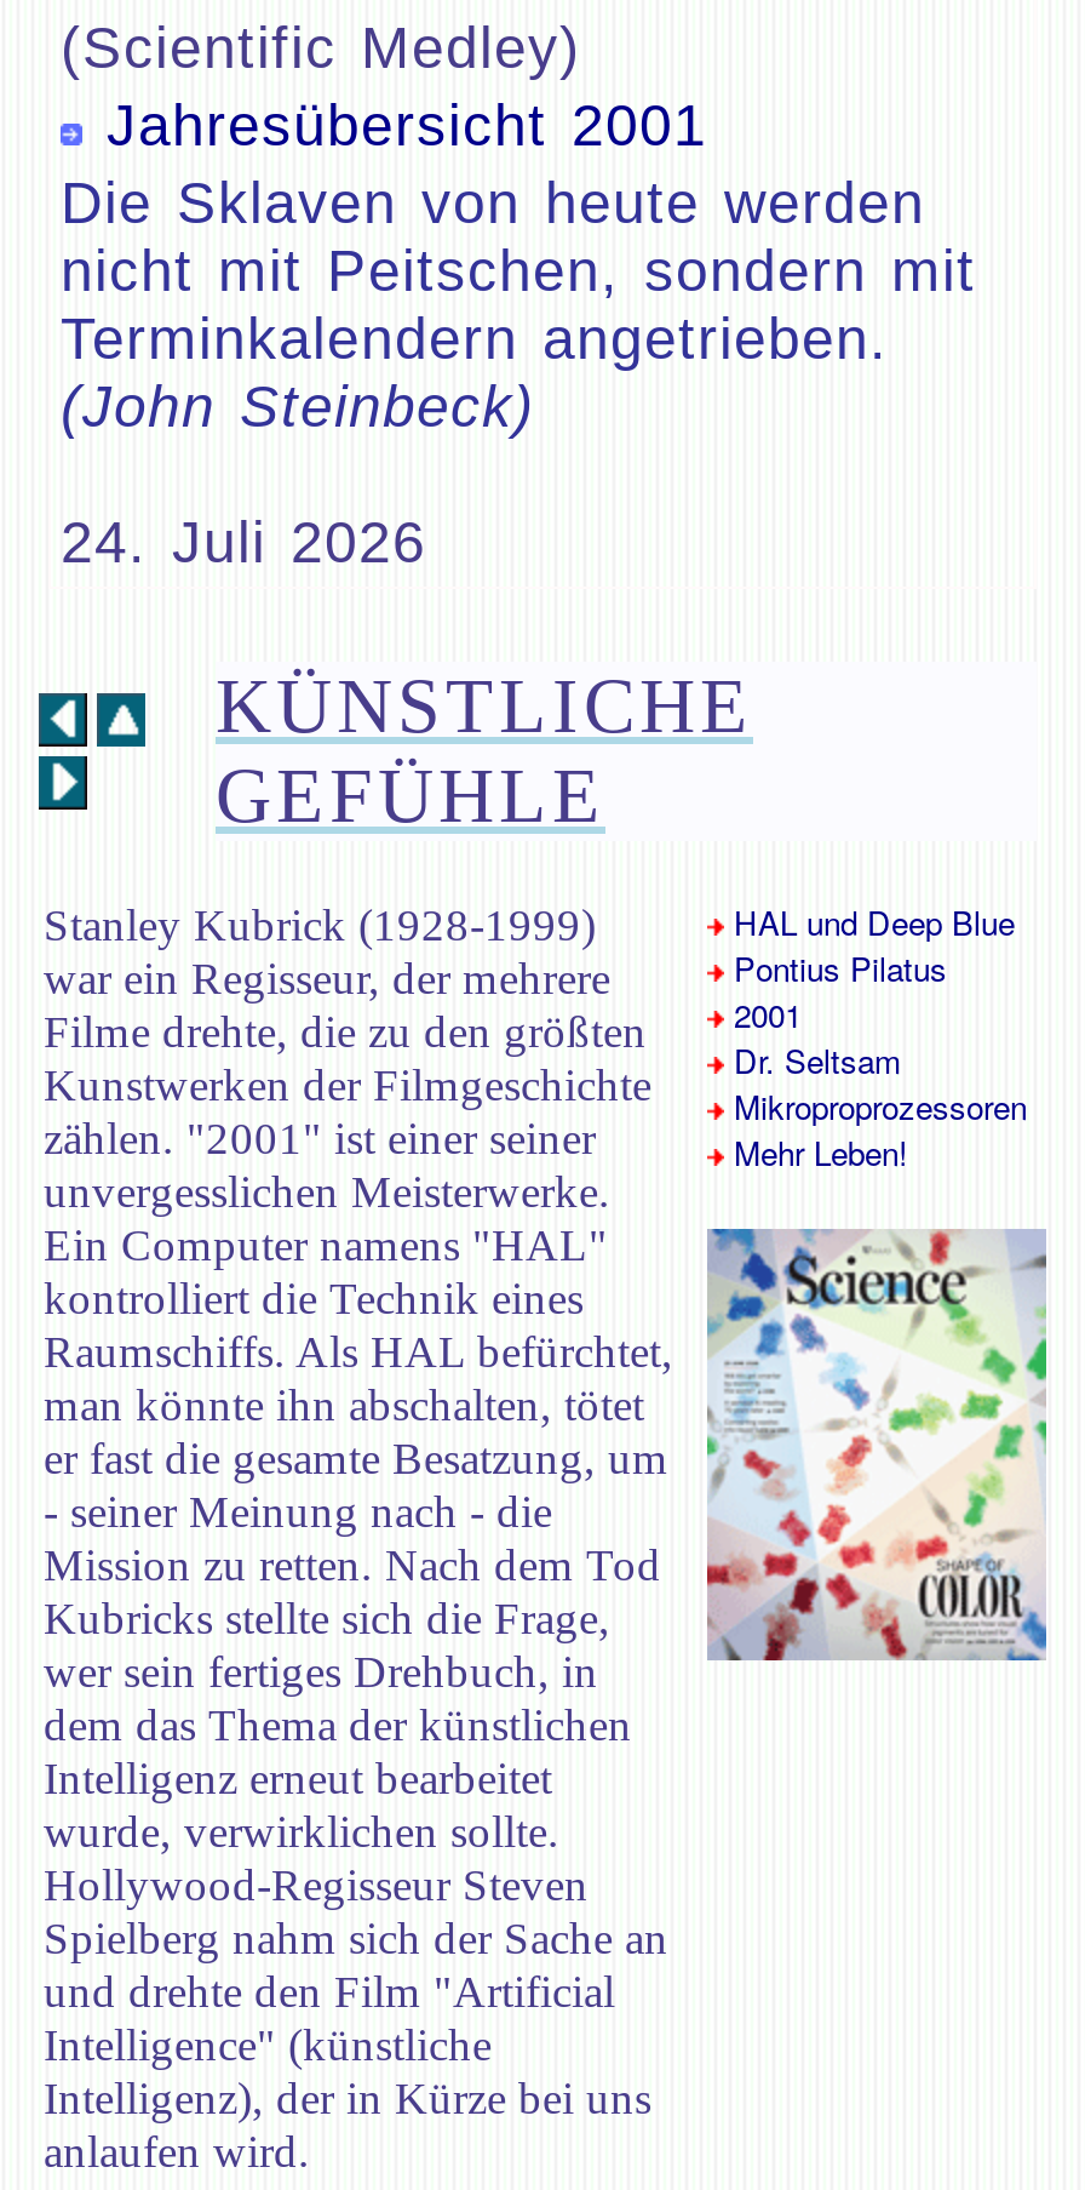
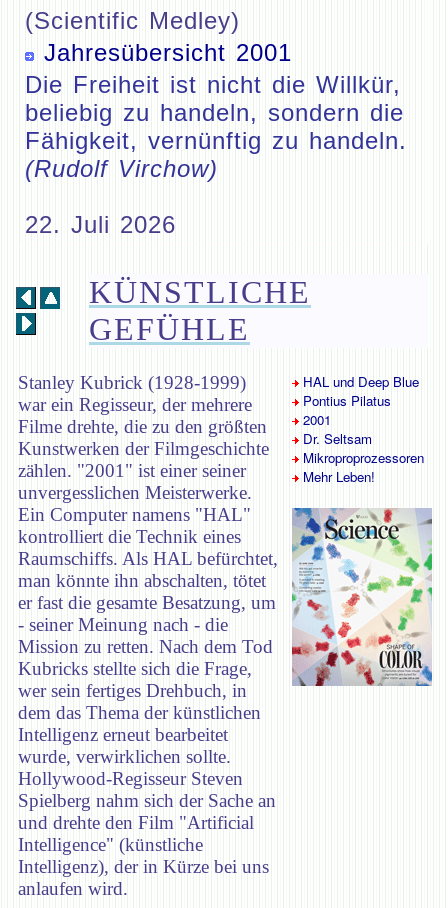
[61,170,976,439] Die Sklaven von heute werden | nicht mit Peitschen, sondern mit | Terminkalendern angetrieben. | (John Steinbeck) -> [25,71,407,182] Die Freiheit ist nicht die Willkür, | beliebig zu handeln, sondern die | Fähigkeit, vernünftig zu handeln. | (Rudolf Virchow)
[61,509,426,574] 24. Juli 2026 -> [25,211,176,238] 22. Juli 2026

